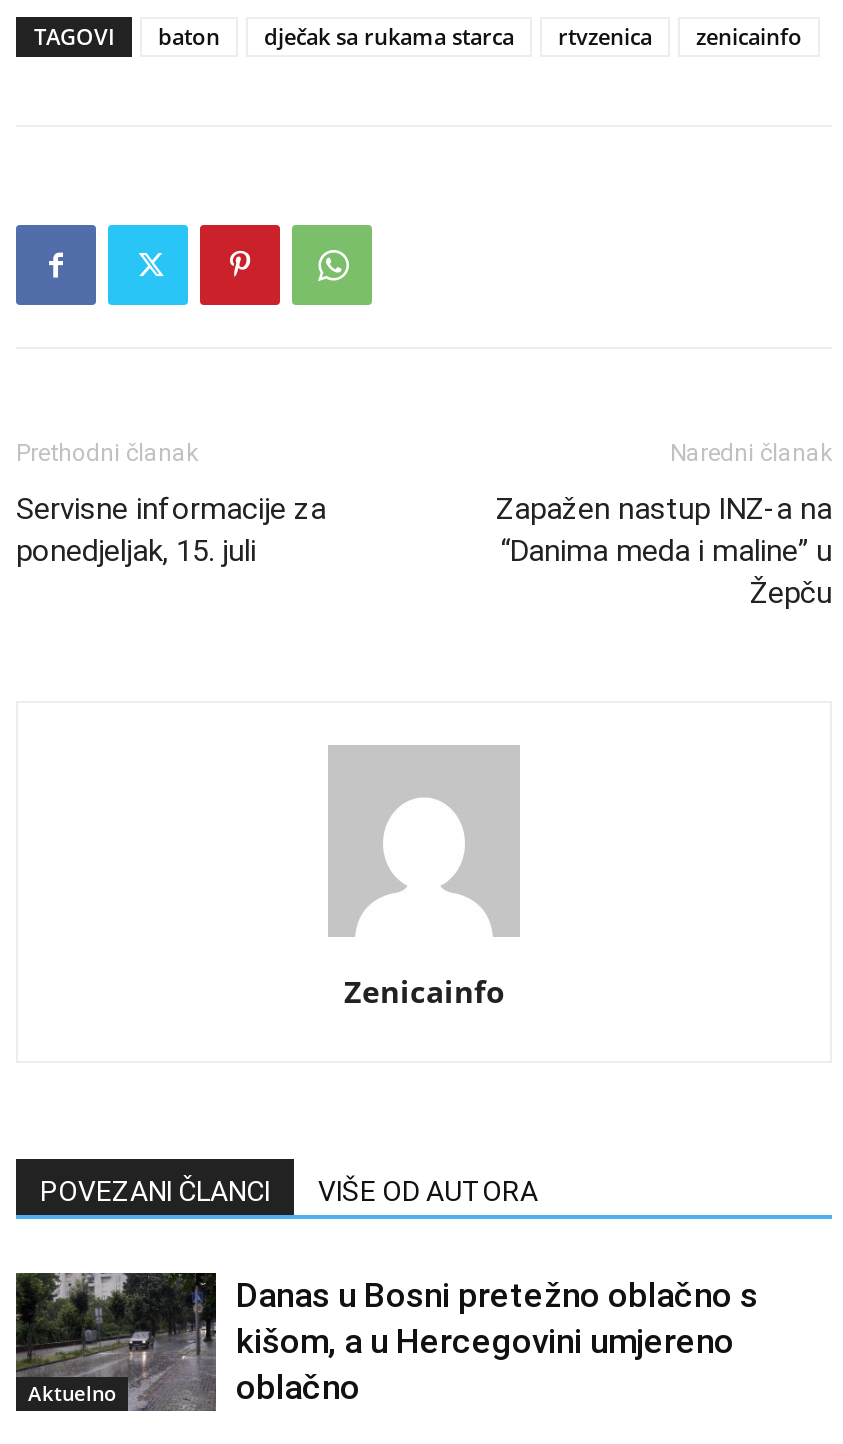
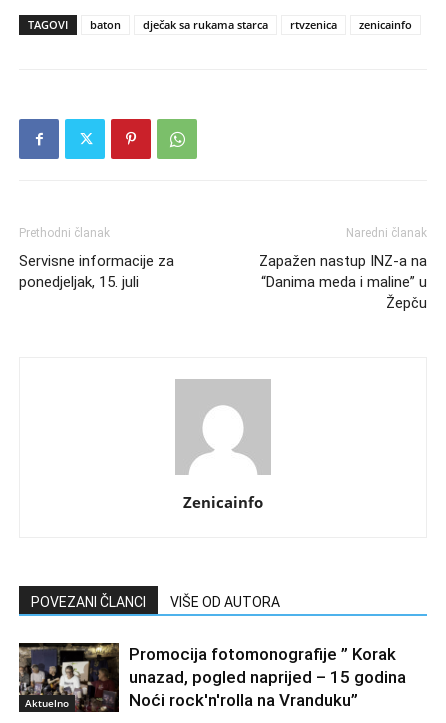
[14,1271,758,1413] [image] | Danas u Bosni pretežno oblačno s | kišom, a u Hercegovini umjereno | oblačno -> [18,643,406,713] [image] | Promocija fotomonografije ” Korak | unazad, pogled naprijed – 15 godina | Noći rock'n'rolla na Vranduku”

